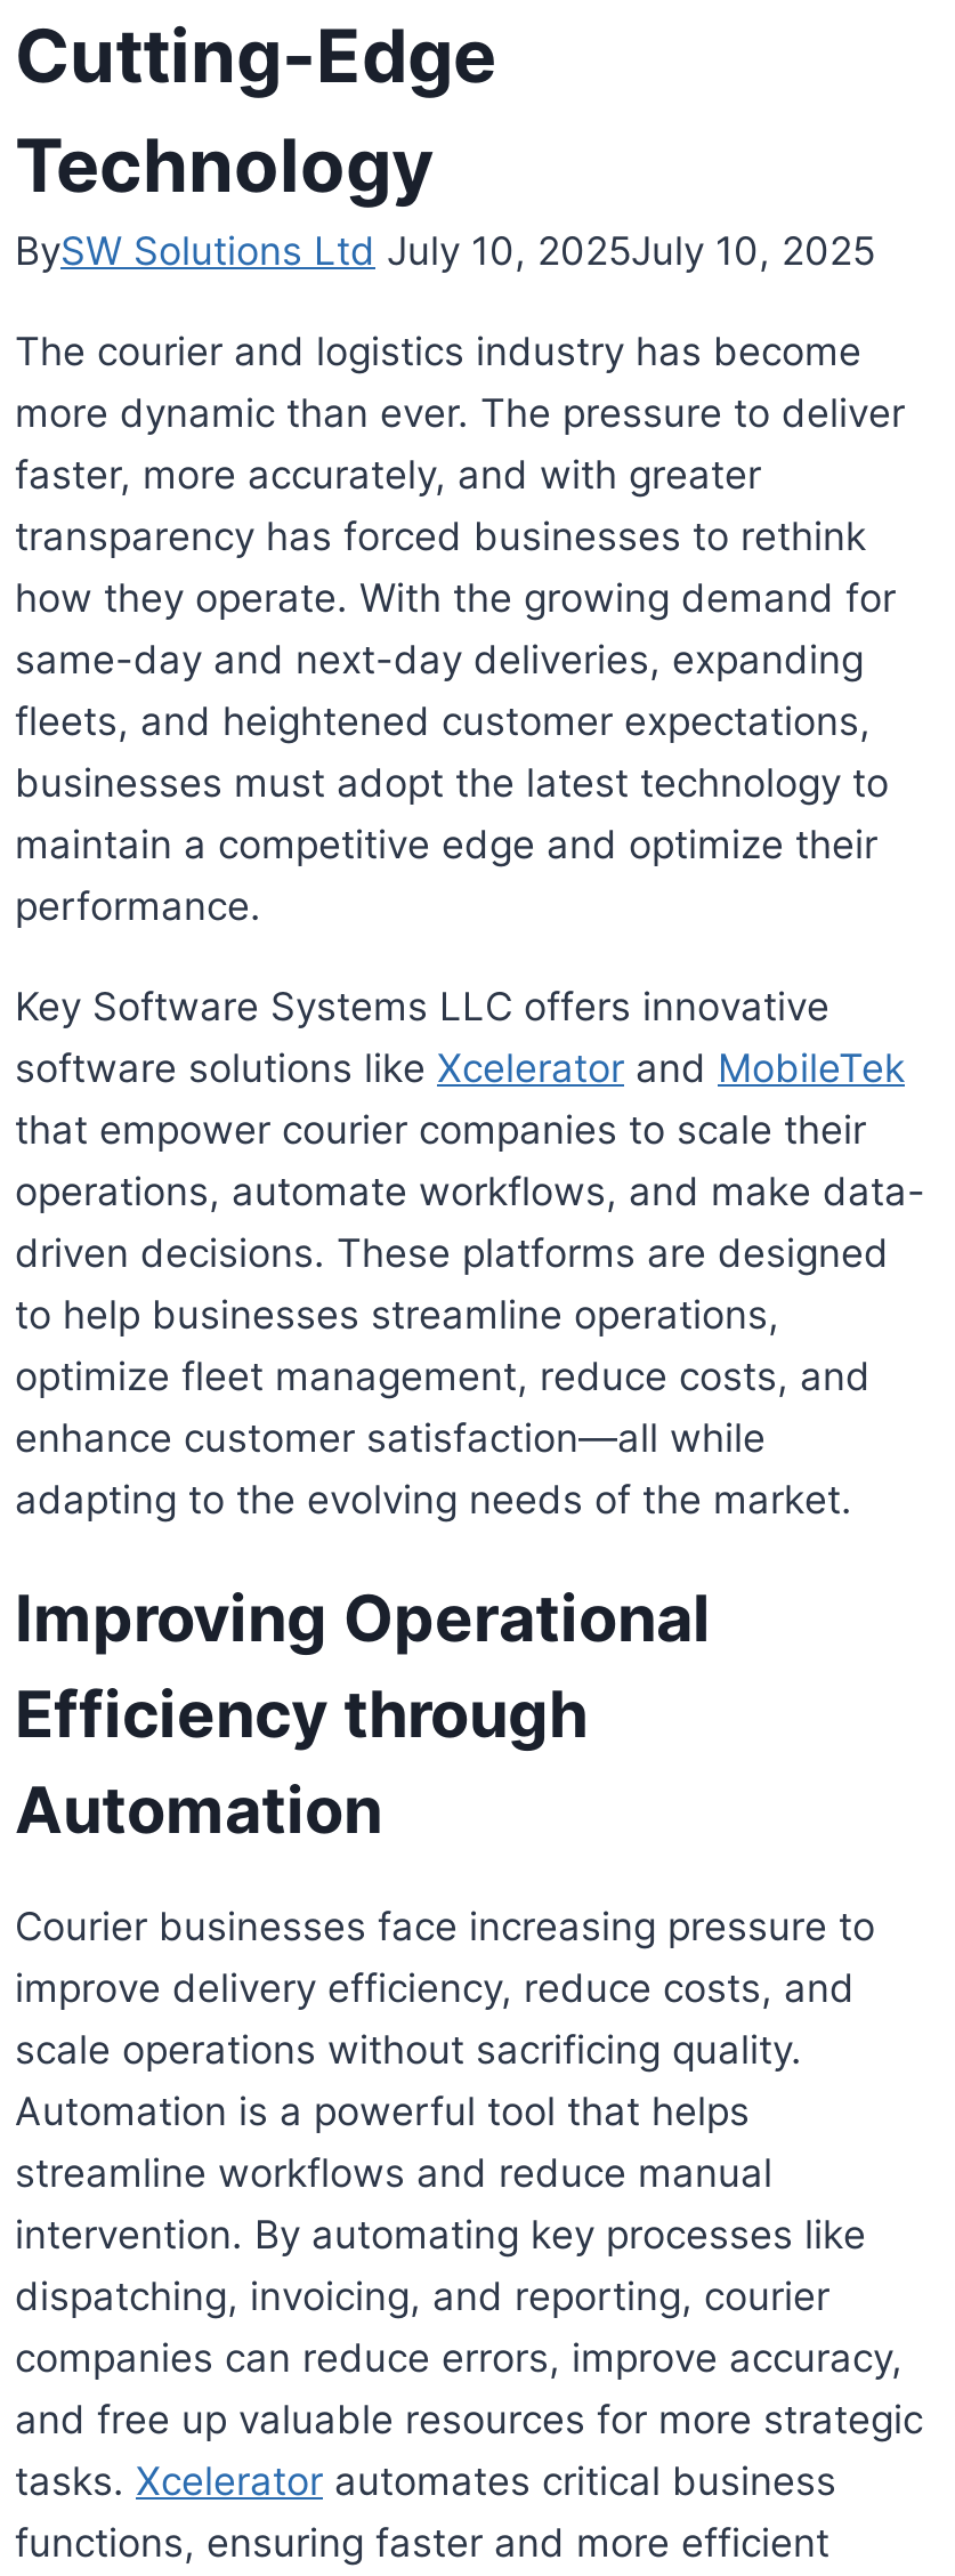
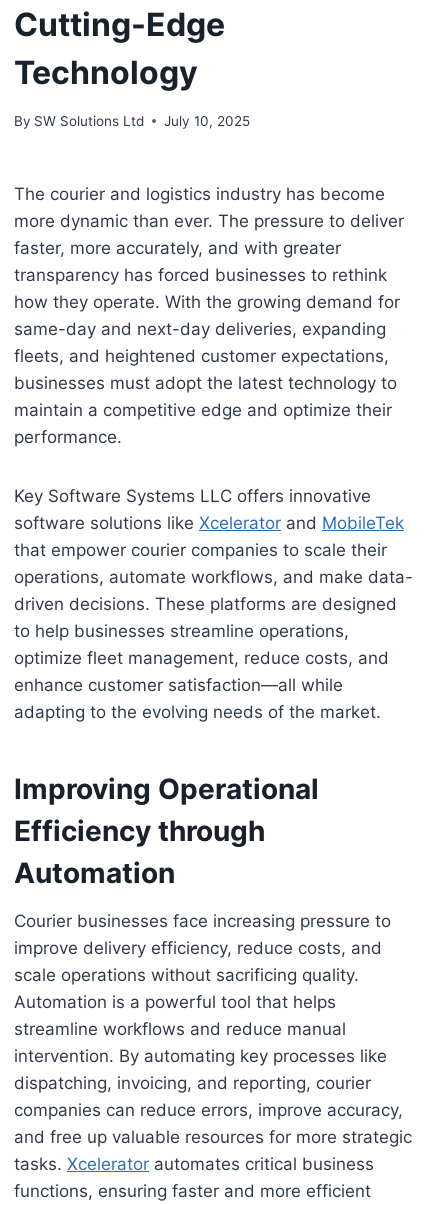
[15,228,875,274] BySW Solutions Ltd July 10, 2025July 10, 2025 -> [14,112,250,128] By SW Solutions Ltd | July 10, 2025

